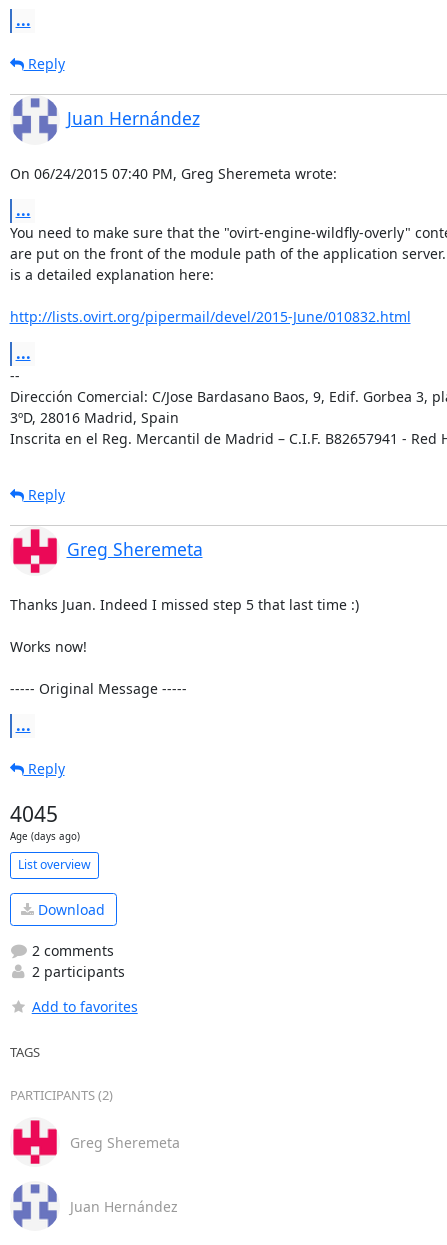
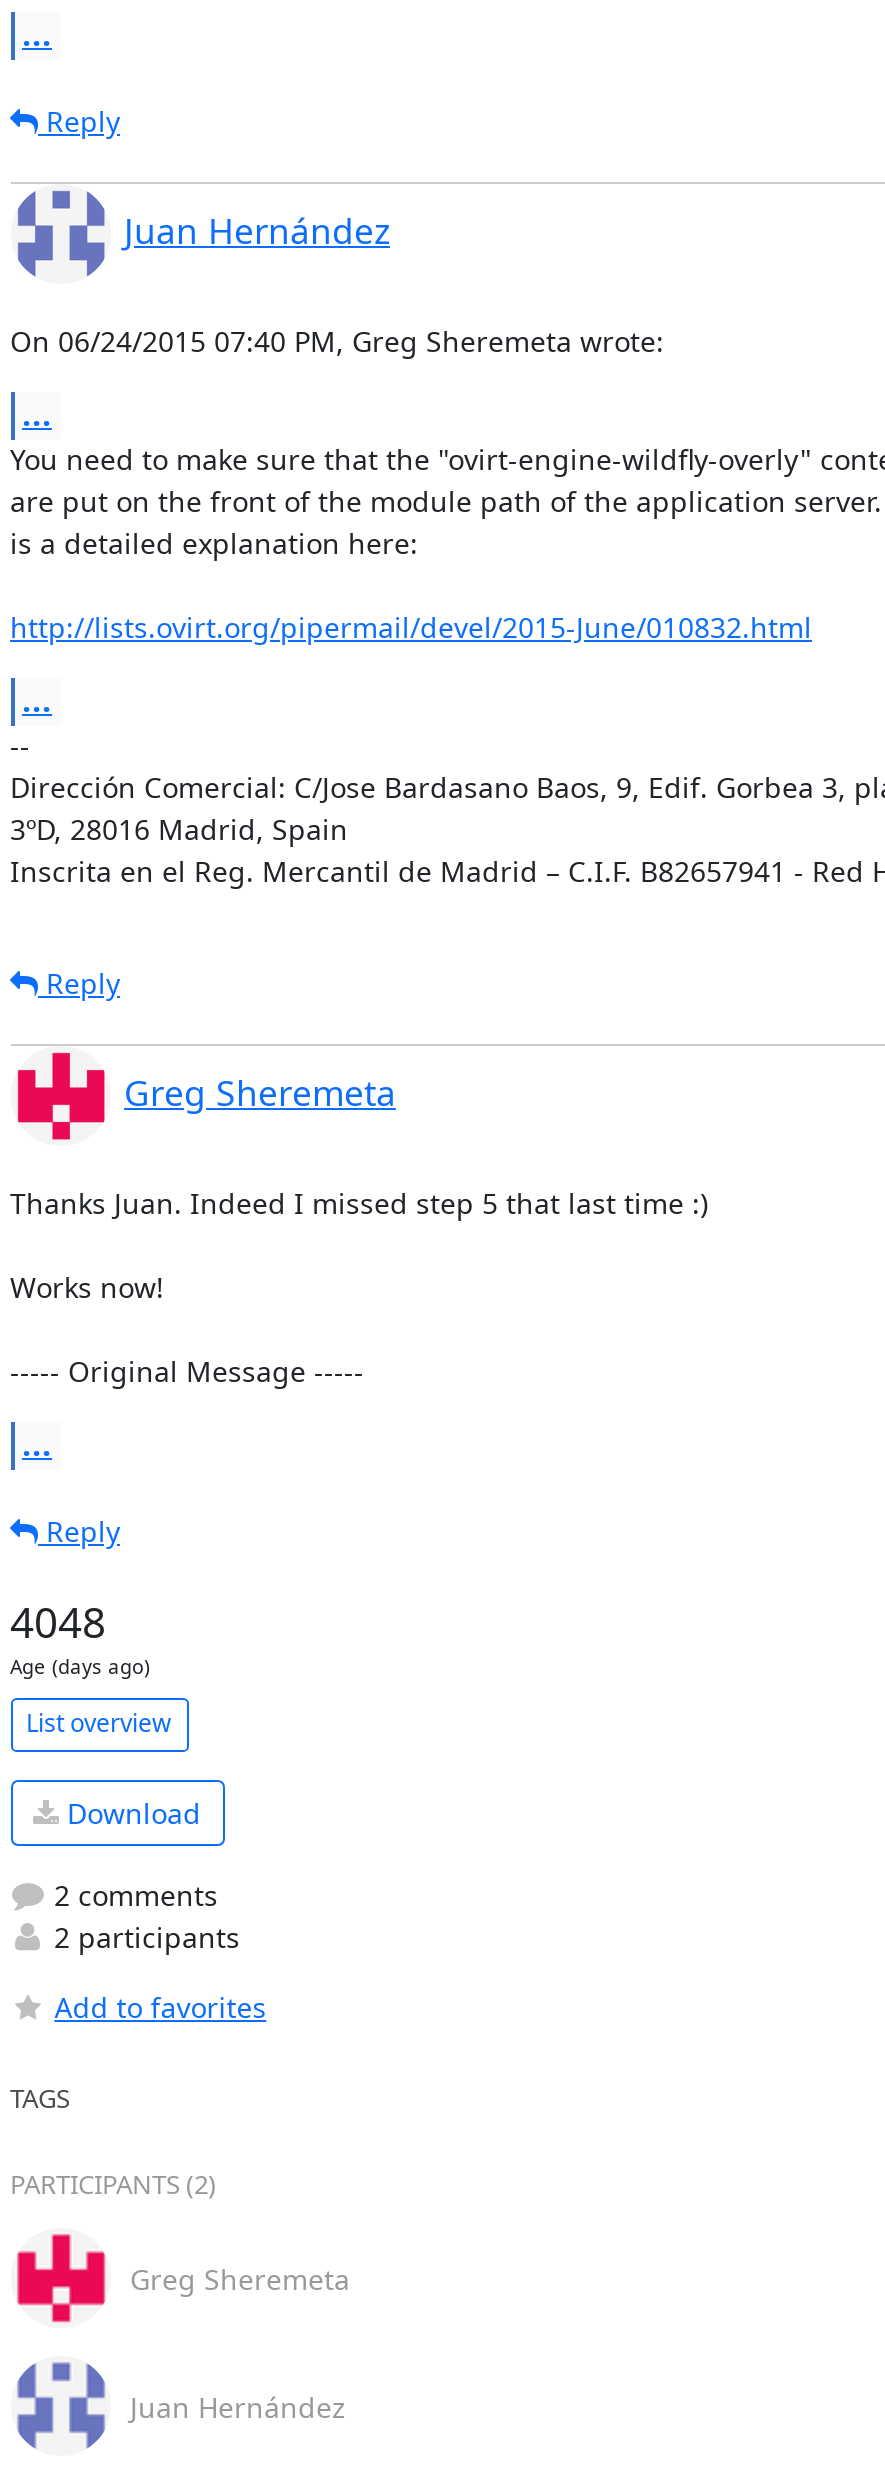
[9,800,57,828] 4045 -> [10,1594,106,1650] 4048

